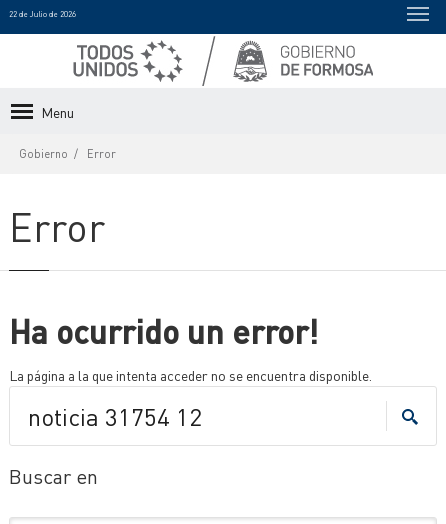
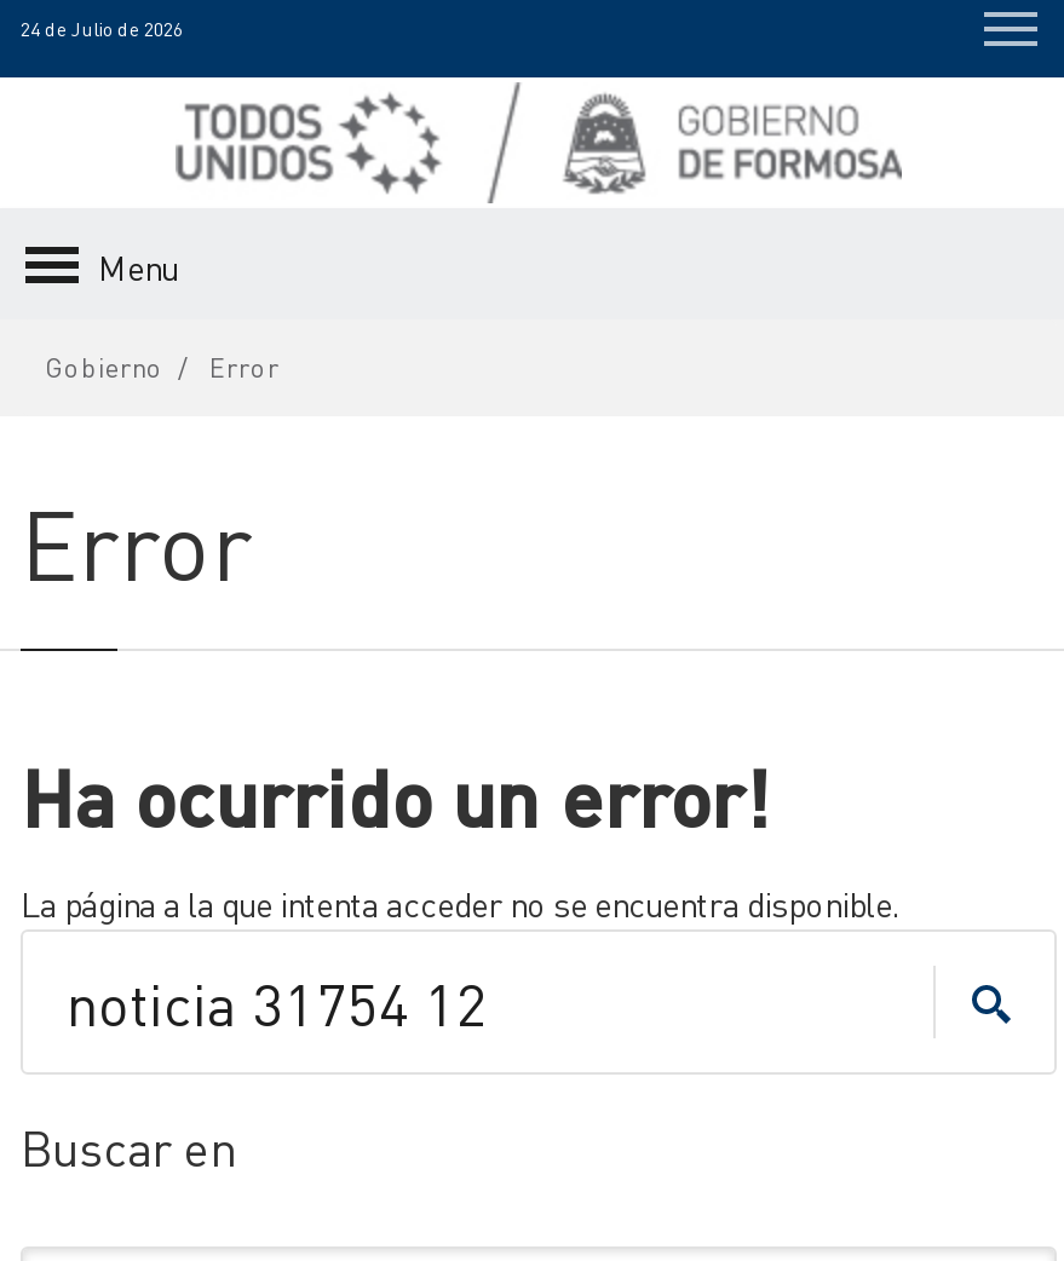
[9,9,76,19] 22 de Julio de 2026 -> [21,17,183,41] 24 de Julio de 2026

